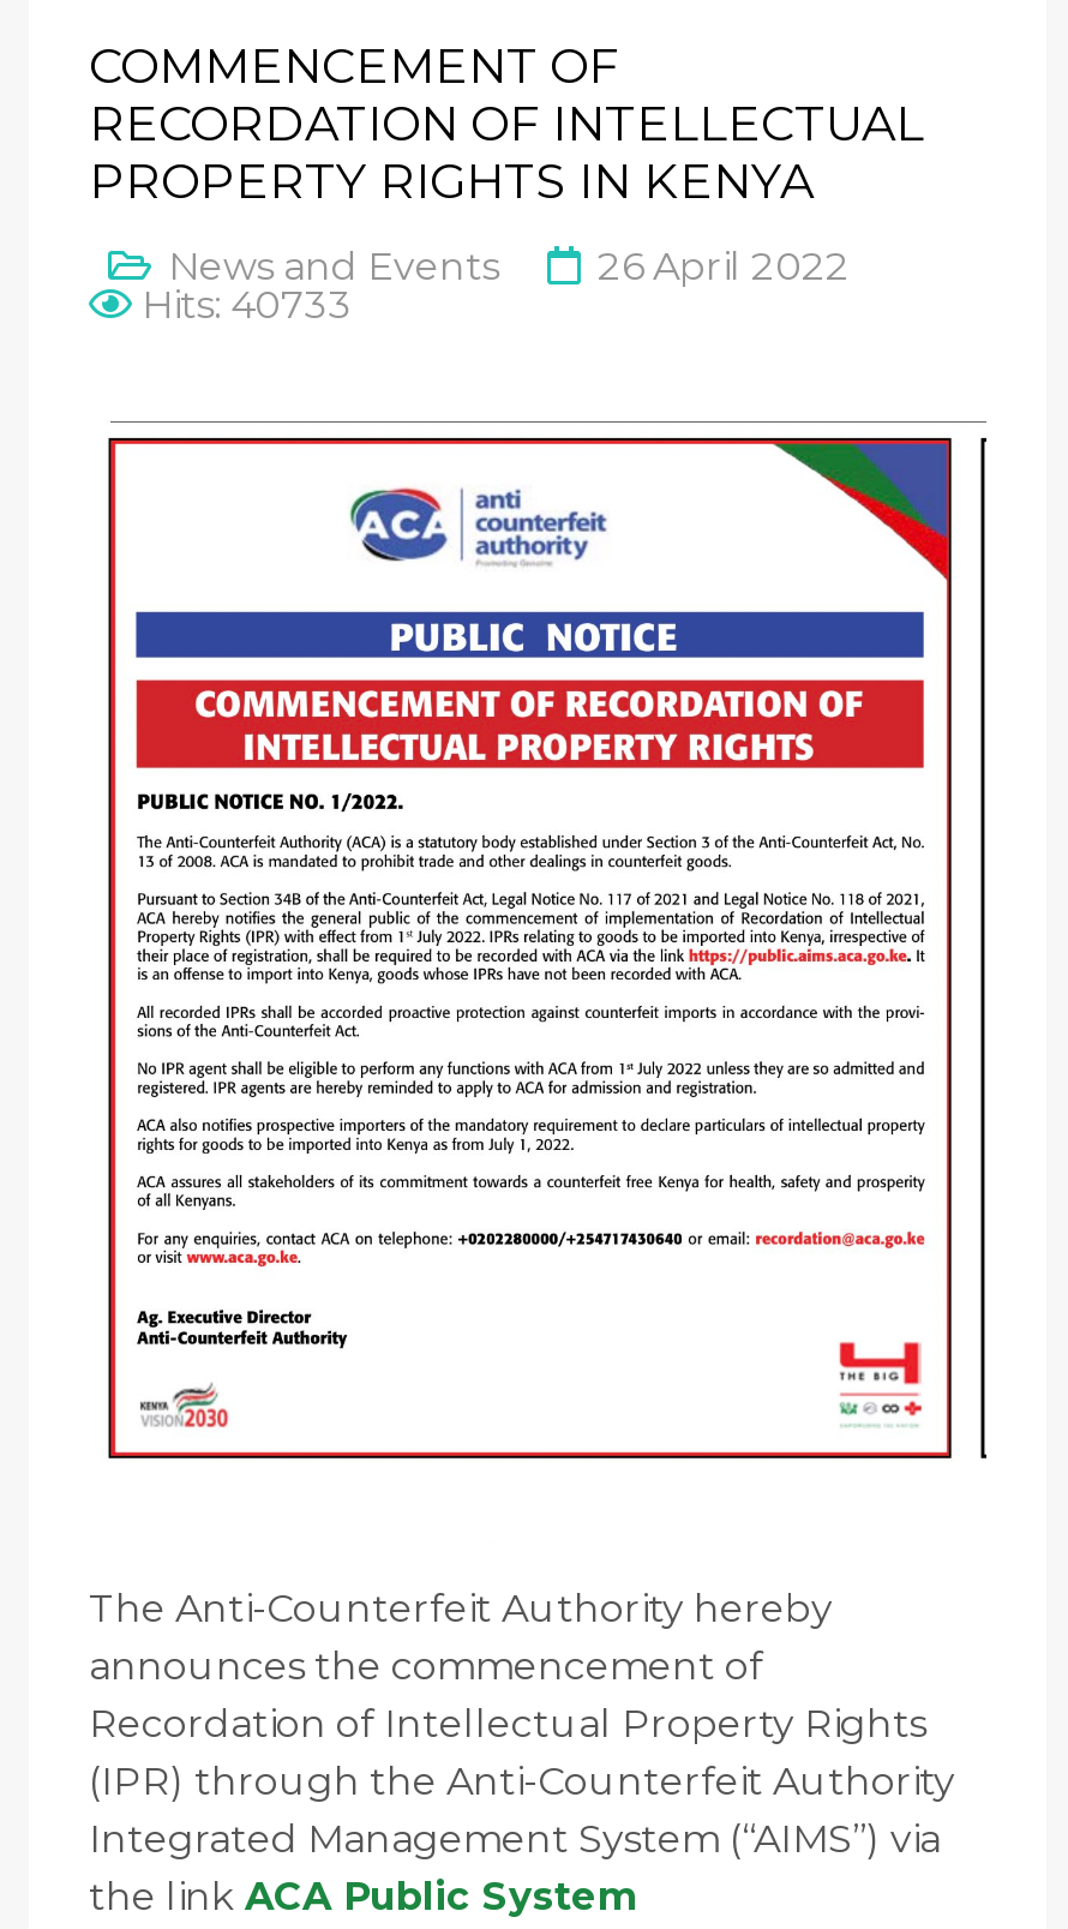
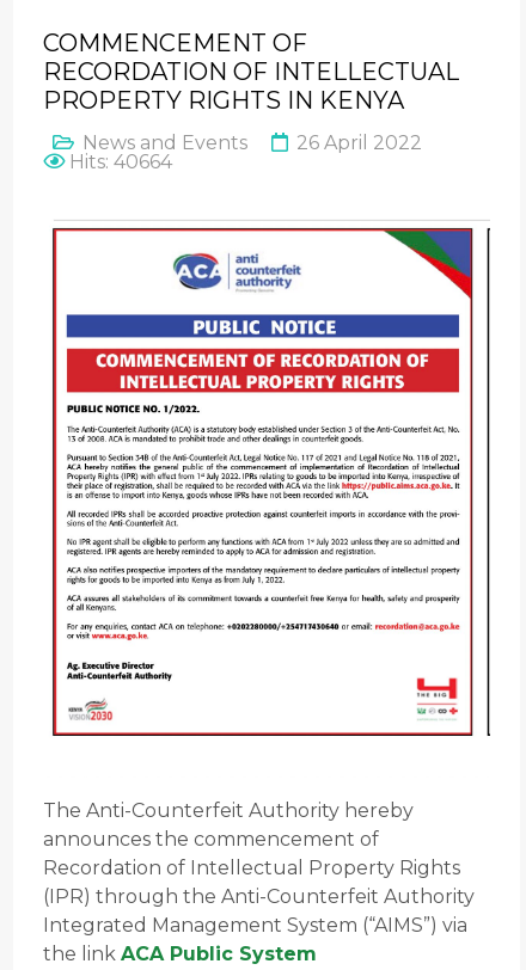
[142,282,353,328] Hits: 40733 -> [69,151,172,173] Hits: 40664

